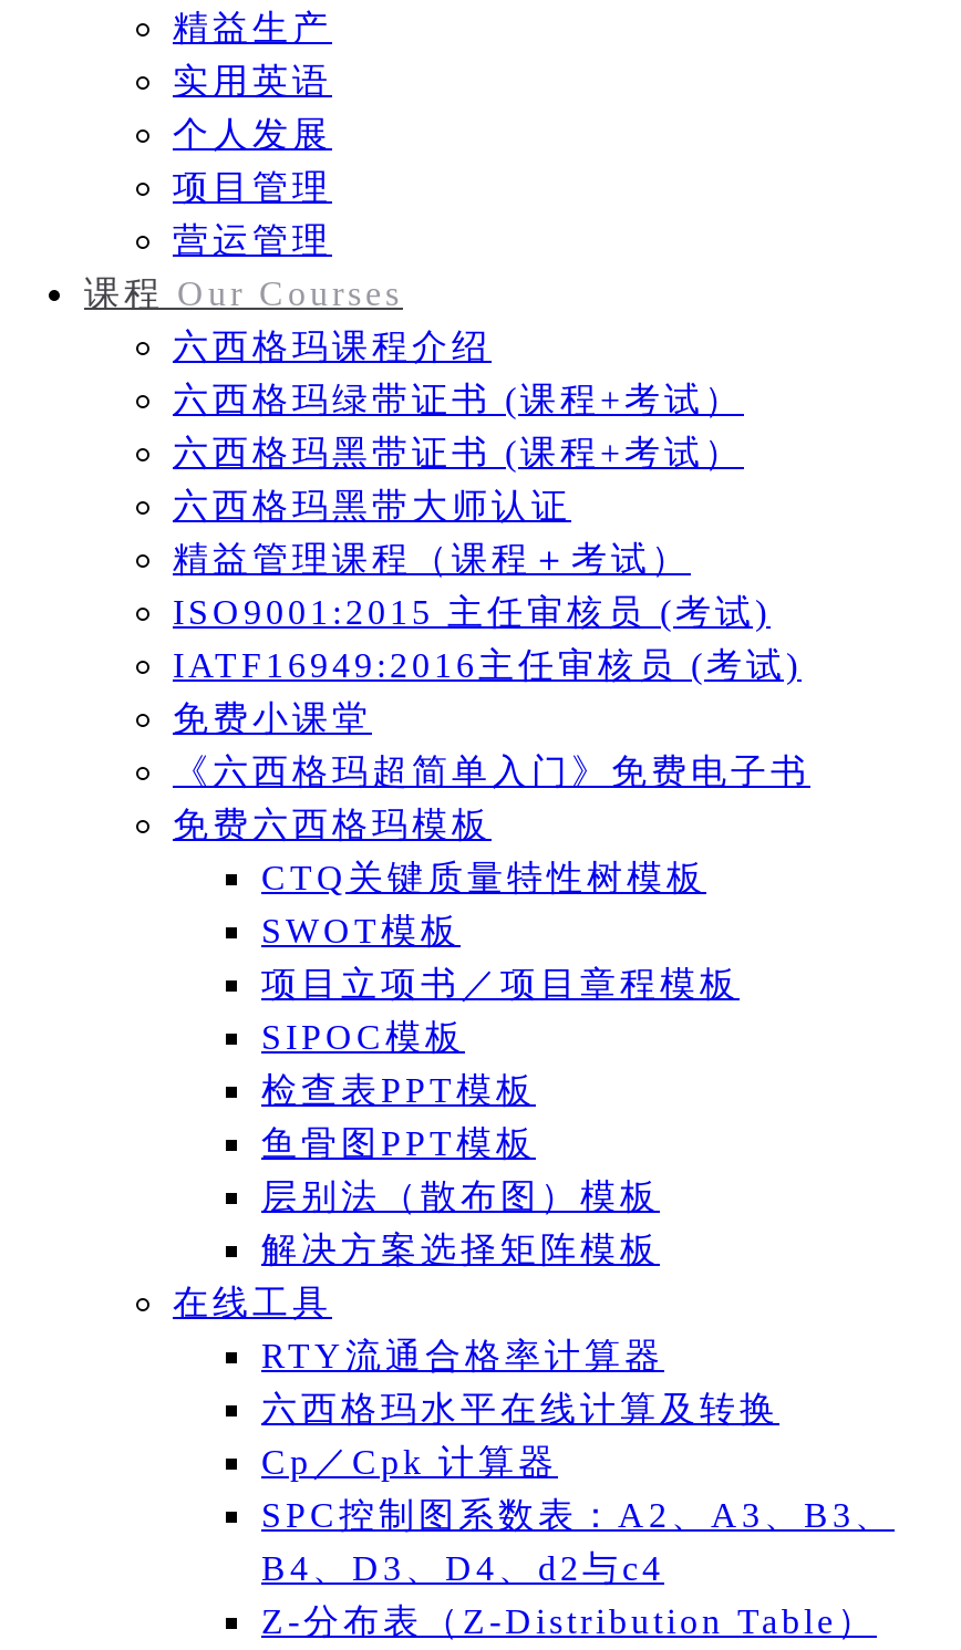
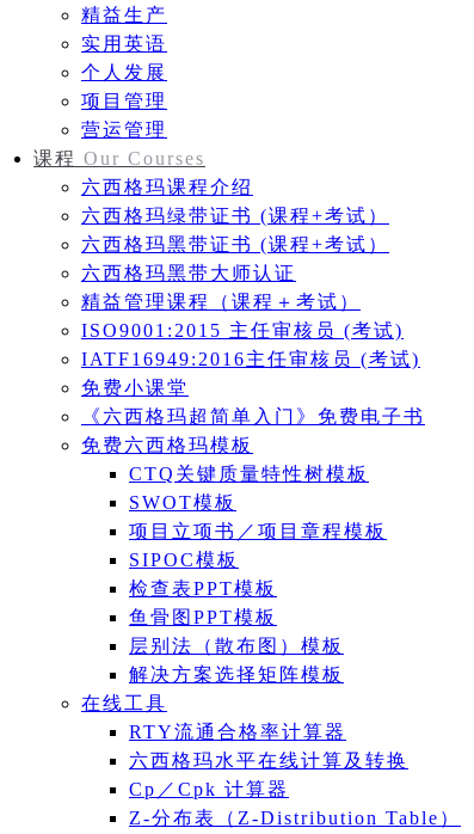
[261,1496,895,1587] SPC控制图系数表：A2、A3、B3、 | B4、D3、D4、d2与c4 -> none

